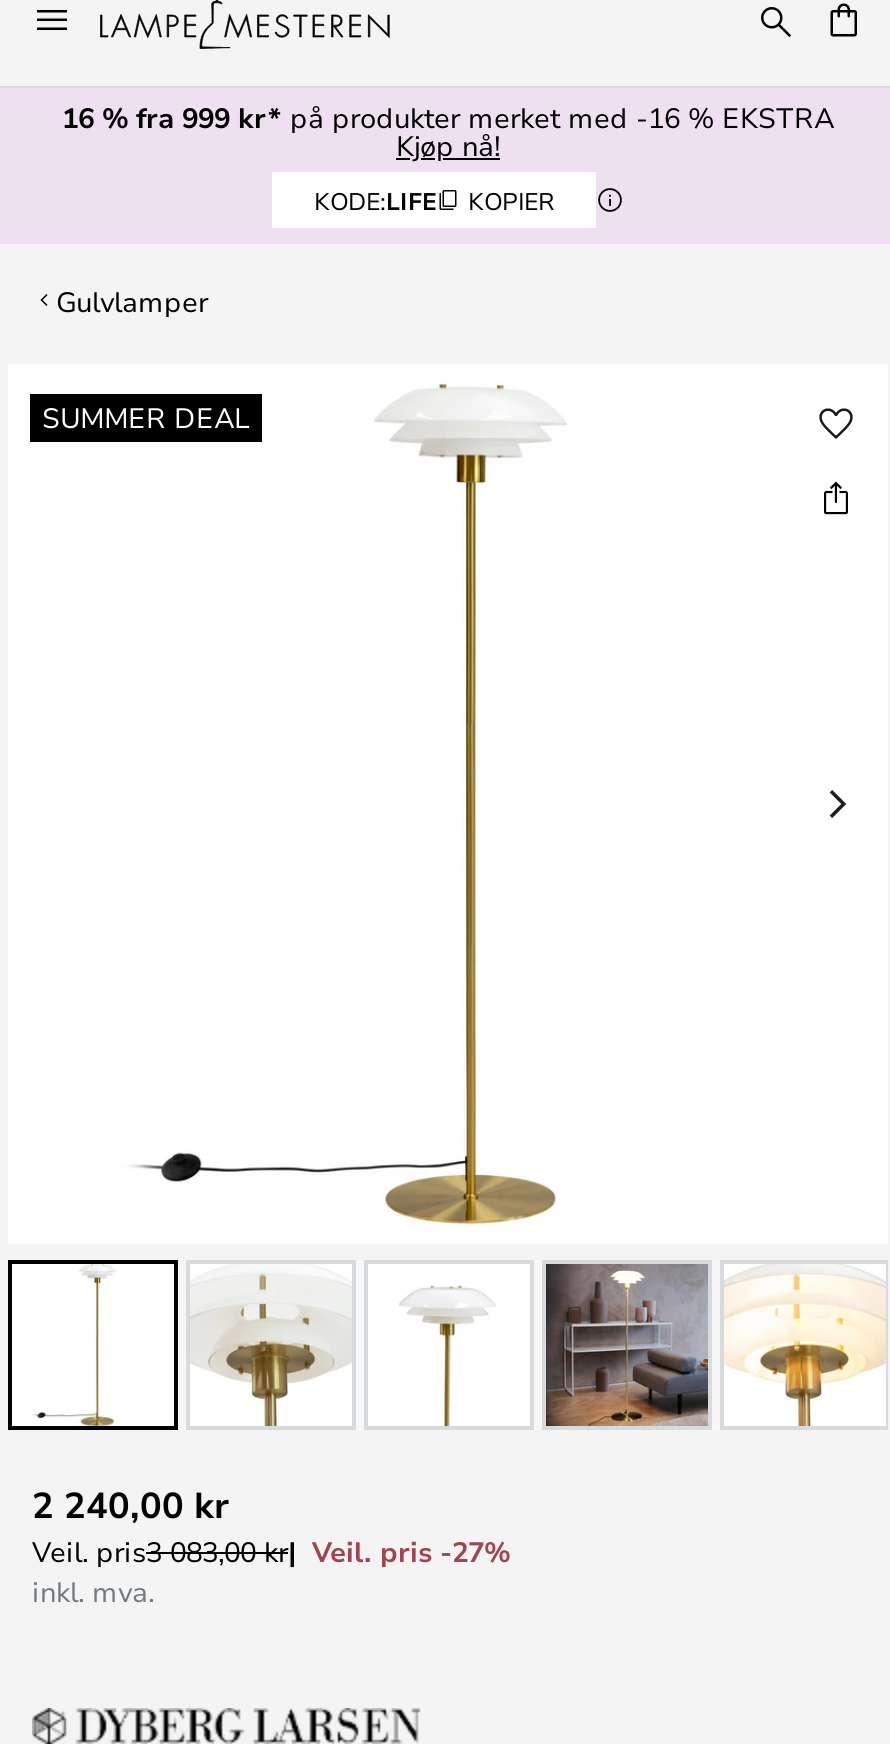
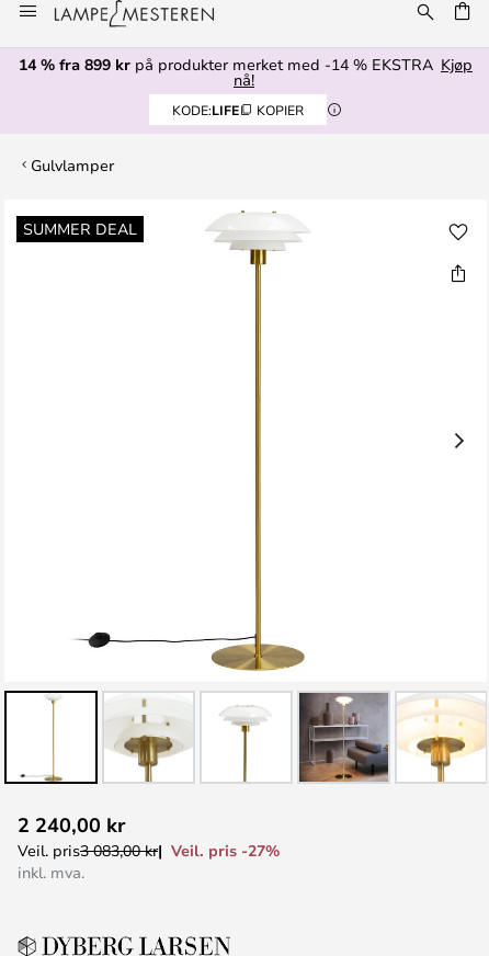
[62,98,834,164] 16 % fra 999 kr* på produkter merket med -16 % EKSTRA | Kjøp nå! -> [19,54,473,90] 14 % fra 899 kr på produkter merket med -14 % EKSTRA Kjøp | nå!

